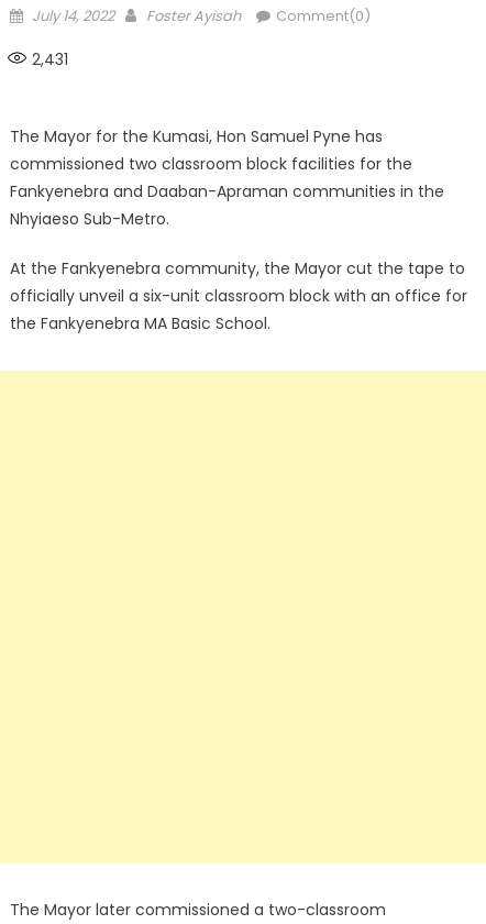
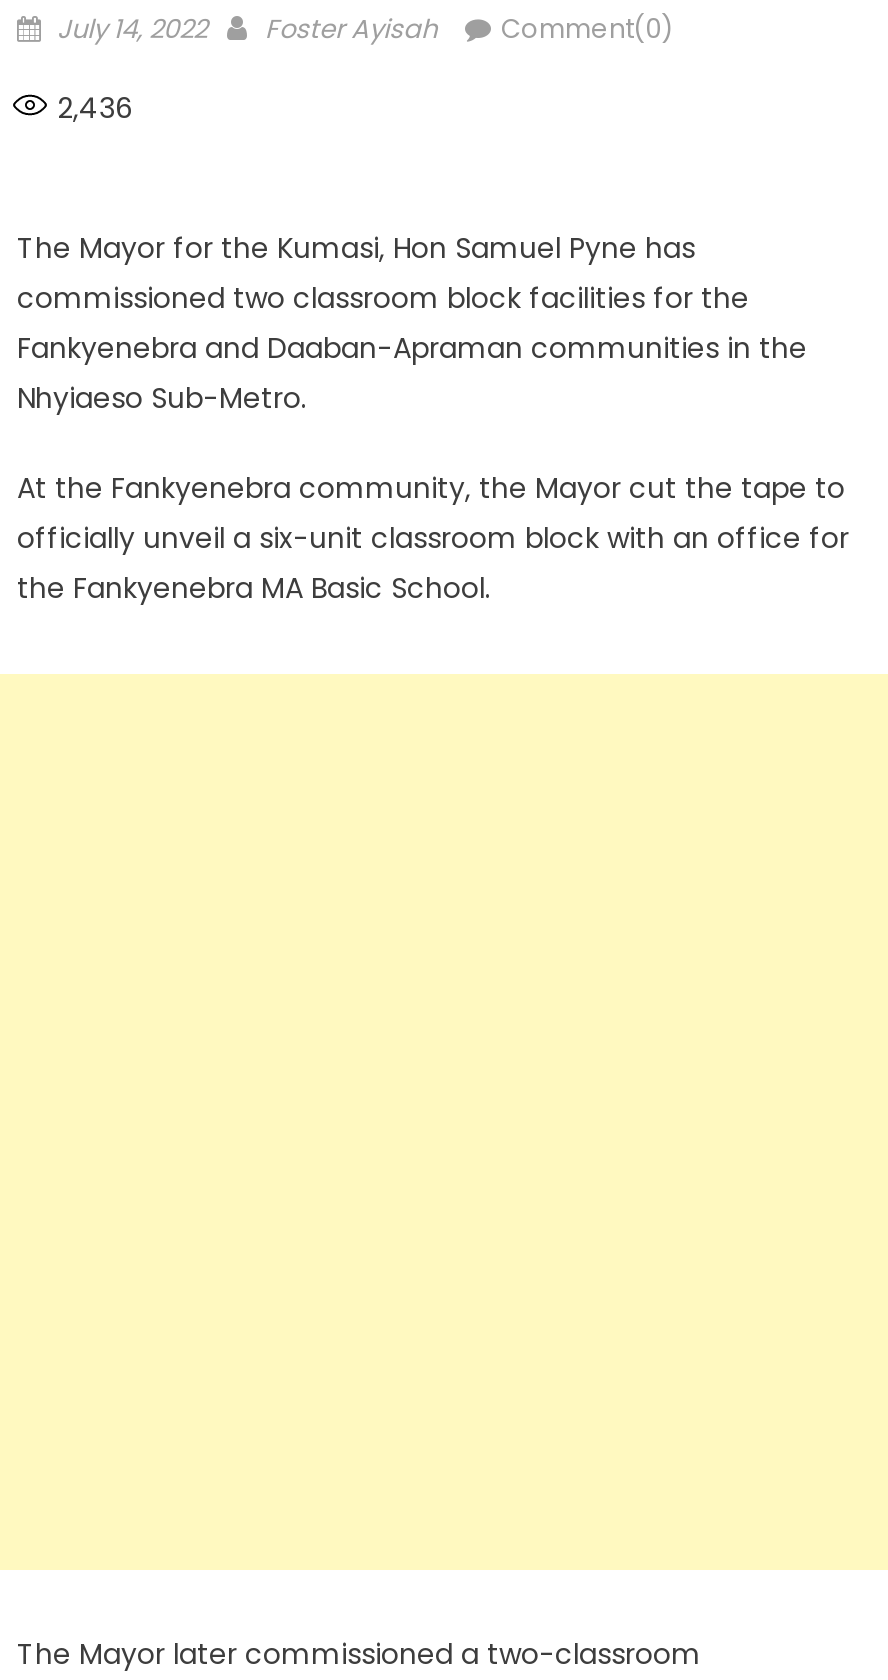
[32,48,68,70] 2,431 -> [57,87,133,127] 2,436

